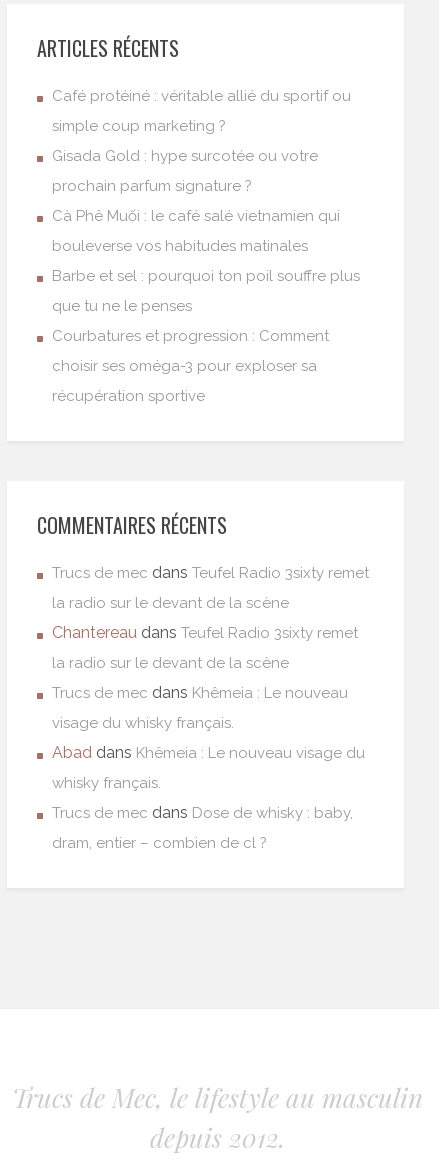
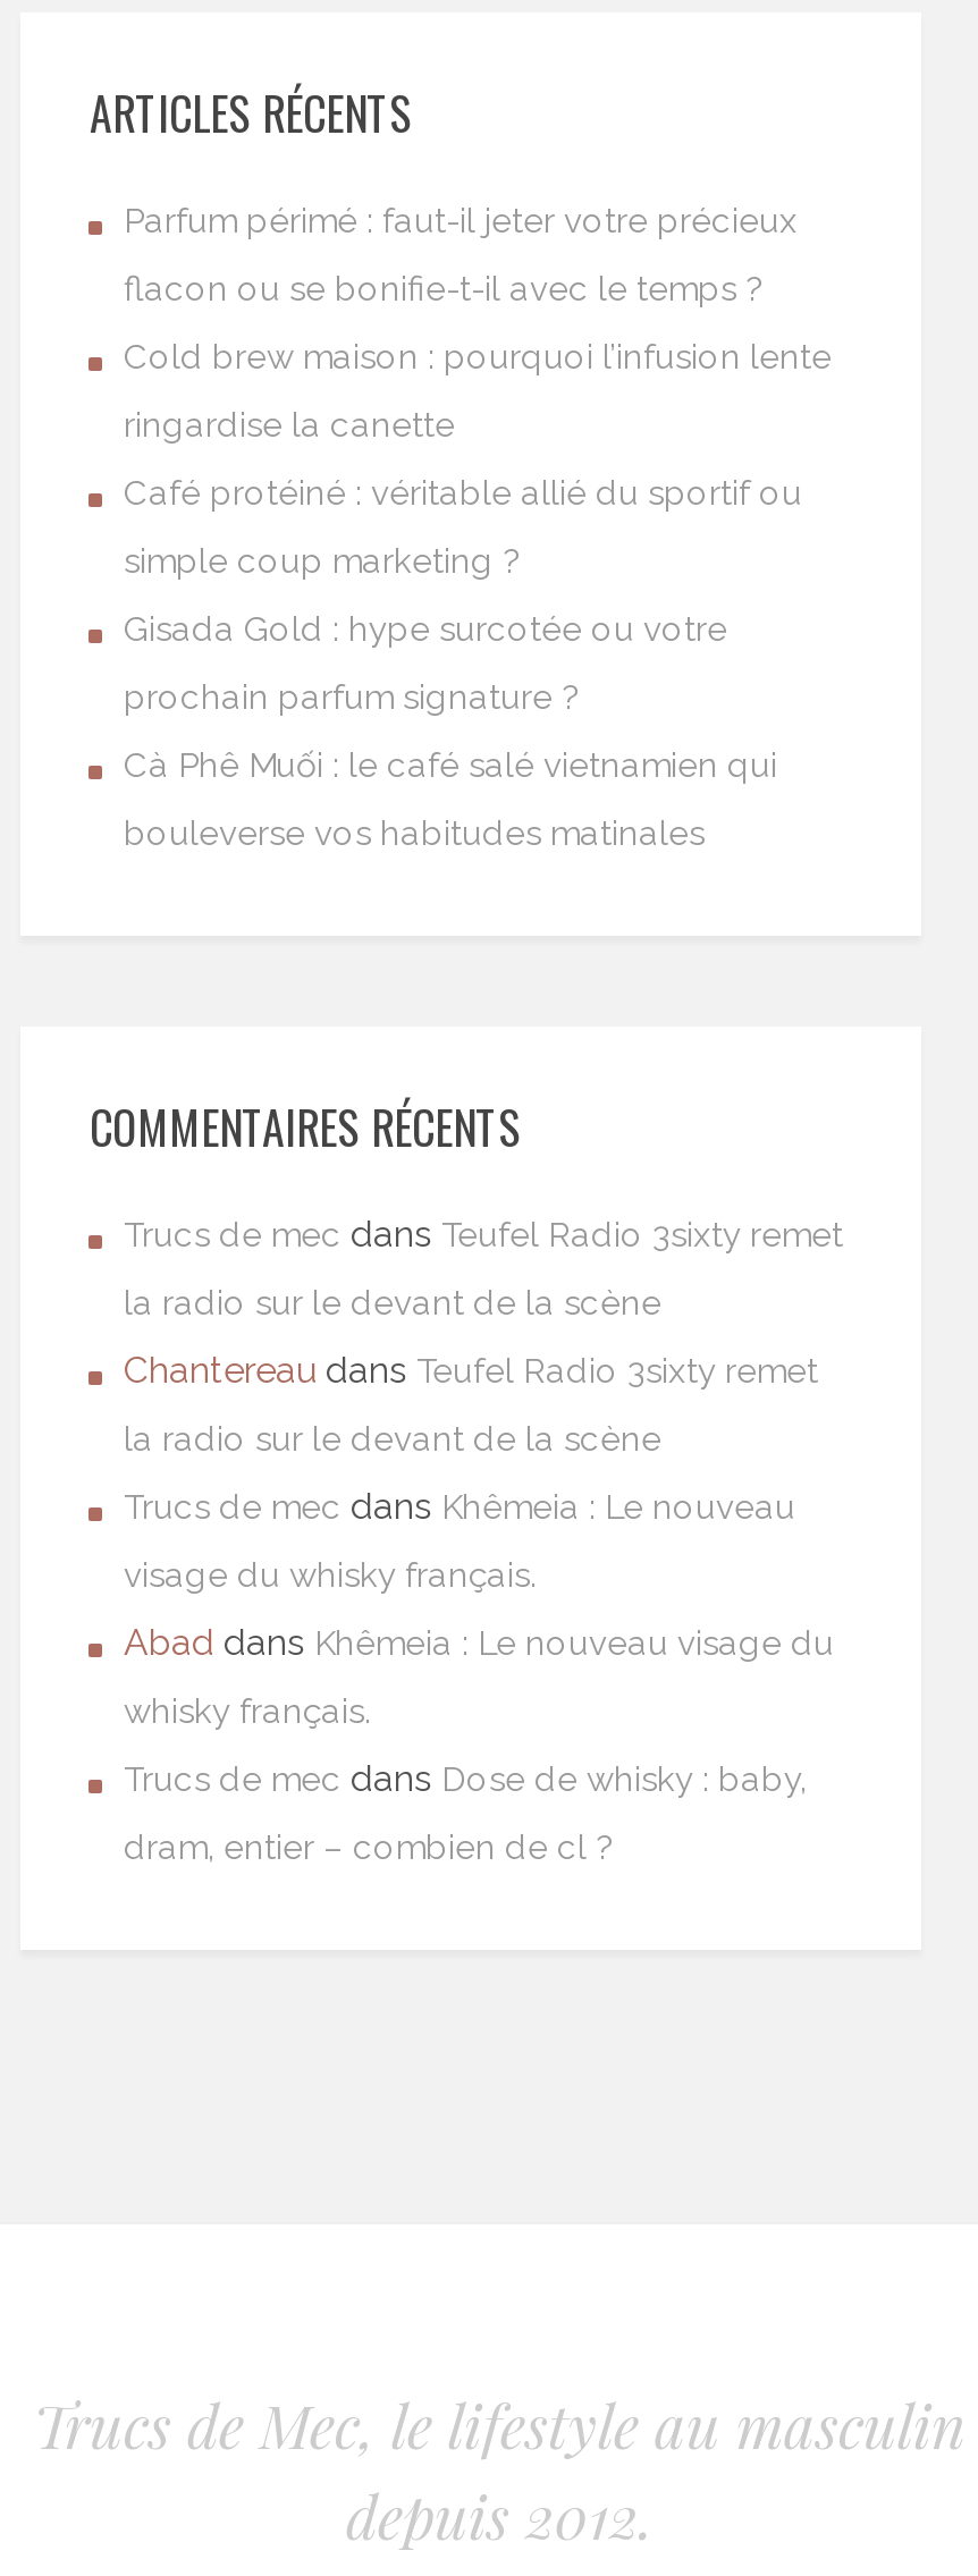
none -> [123,200,831,445] Parfum périmé : faut-il jeter votre précieux | flacon ou se bonifie-t-il avec le temps ? | Cold brew maison : pourquoi l’infusion lente | ringardise la canette
moved [52,87,351,255] -> [123,473,802,854]: Café protéiné : véritable allié du sportif ou | simple coup marketing ? | Gisada Gold : hype surcotée ou votre | prochain parfum signature ? | Cà Phê Muối : le café salé vietnamien qui | bouleverse vos habitudes matinales
[52,267,360,405] Barbe et sel : pourquoi ton poil souffre plus | que tu ne le penses | Courbatures et progression : Comment | choisir ses oméga-3 pour exploser sa | récupération sportive -> none

